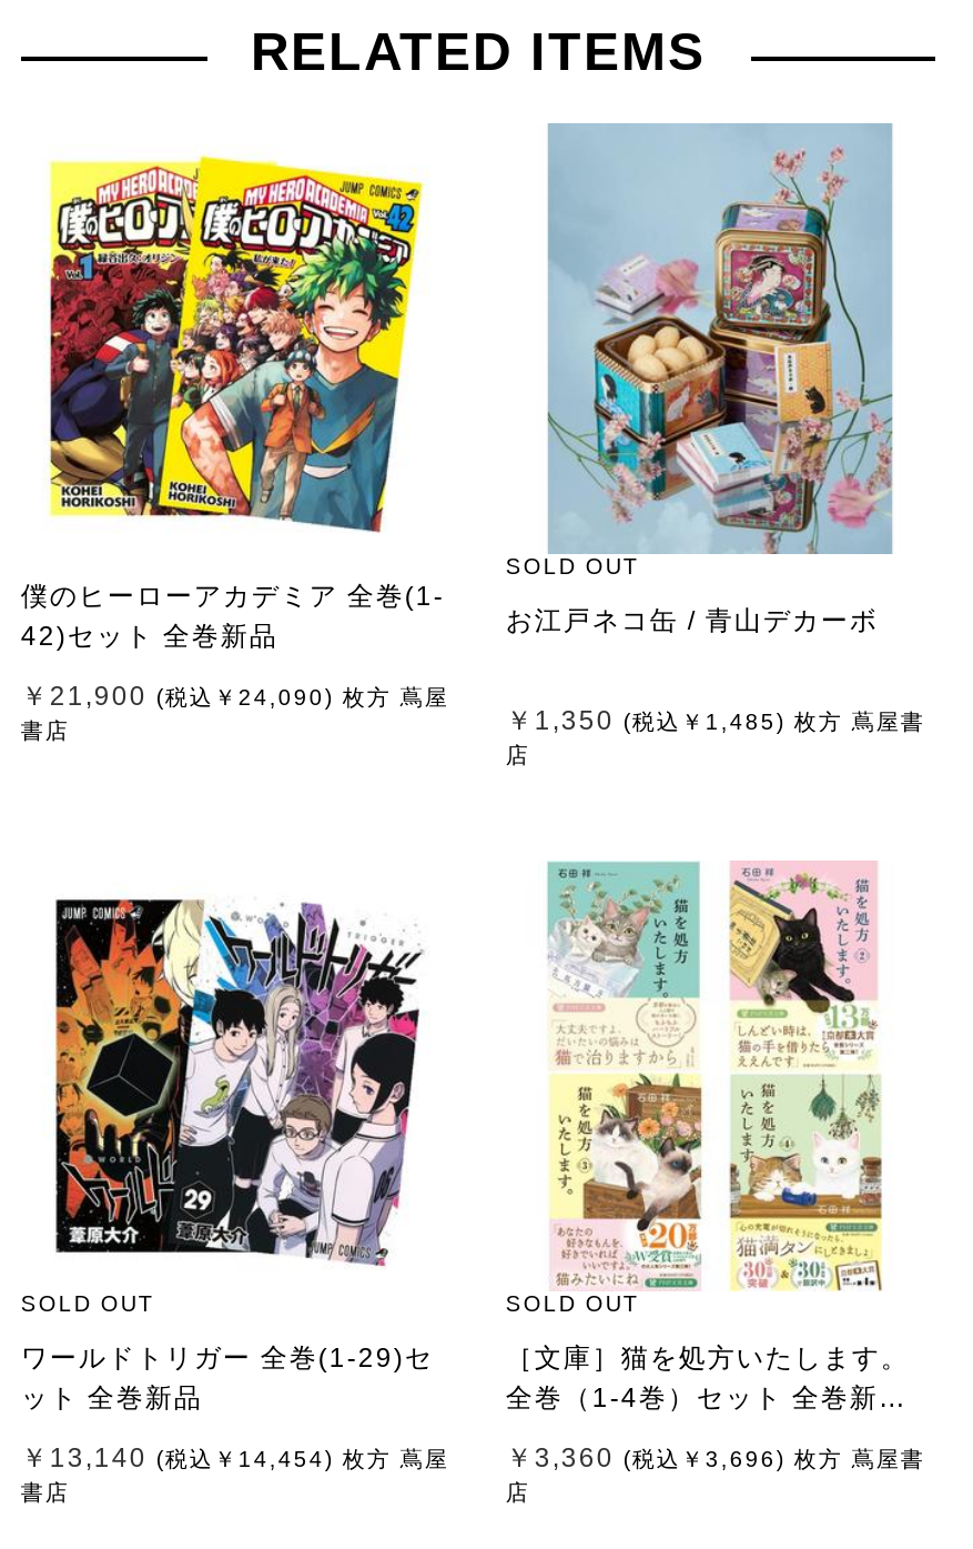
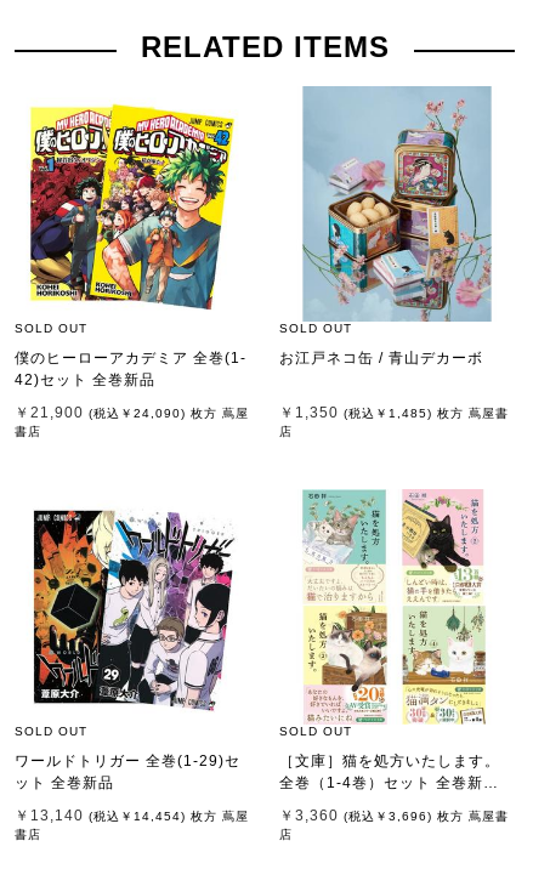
none -> [14,322,87,335] SOLD OUT

